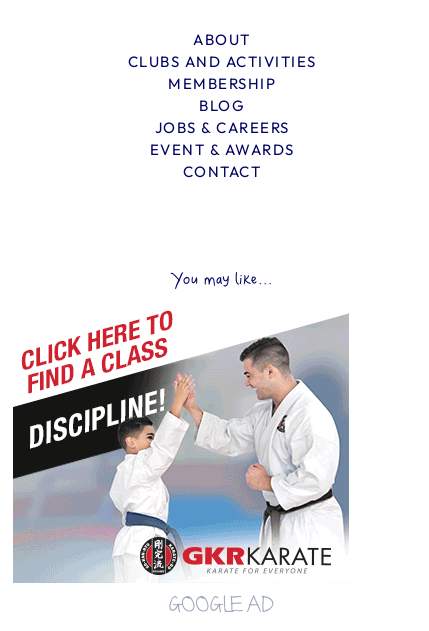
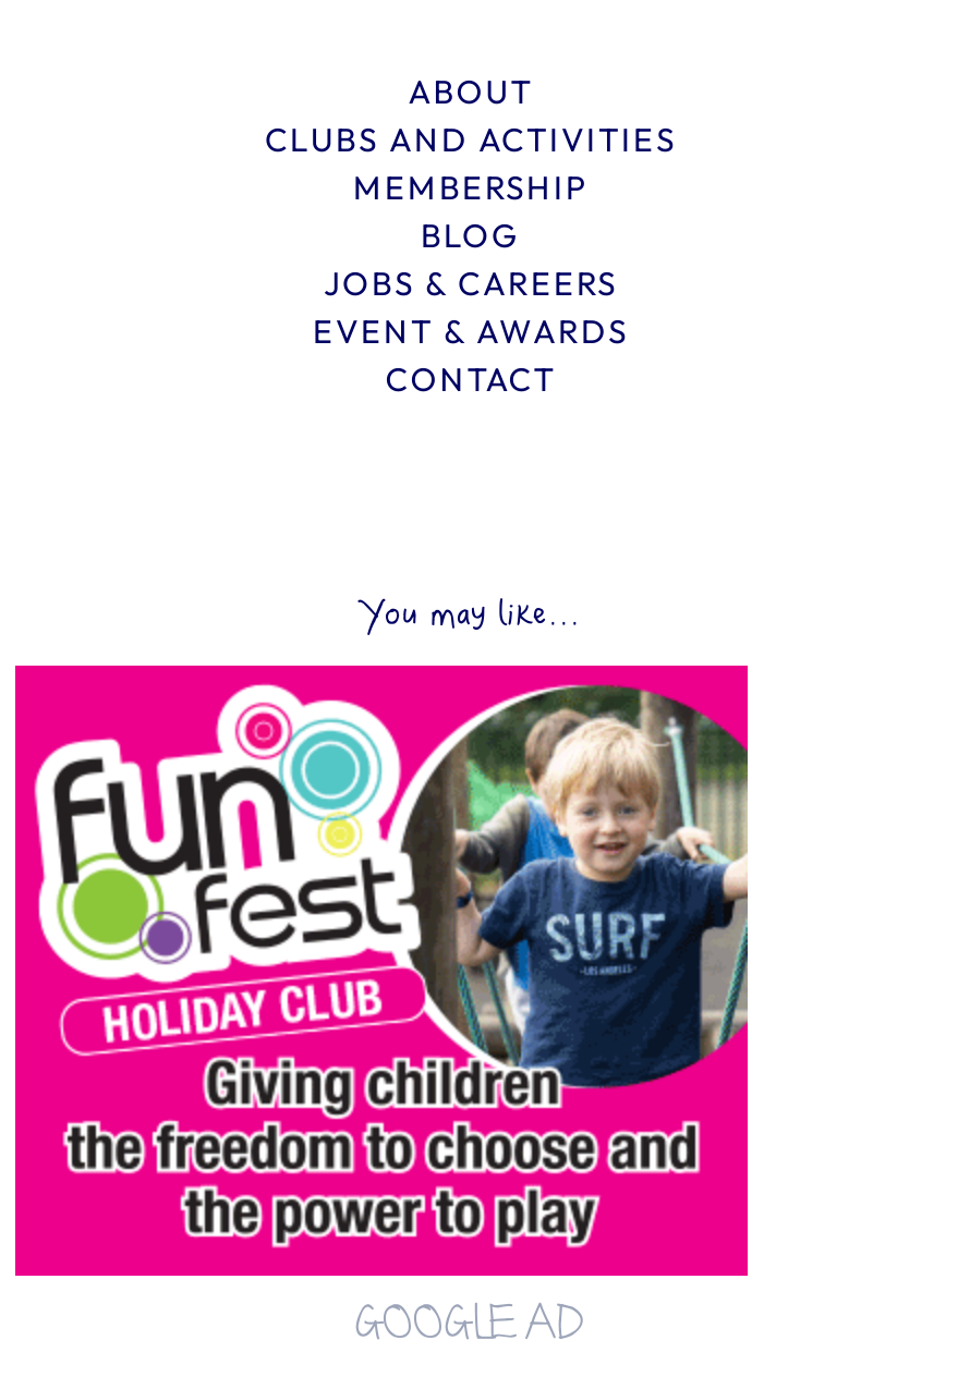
[12,303,350,583] [image] -> [13,663,750,1278] [image]

